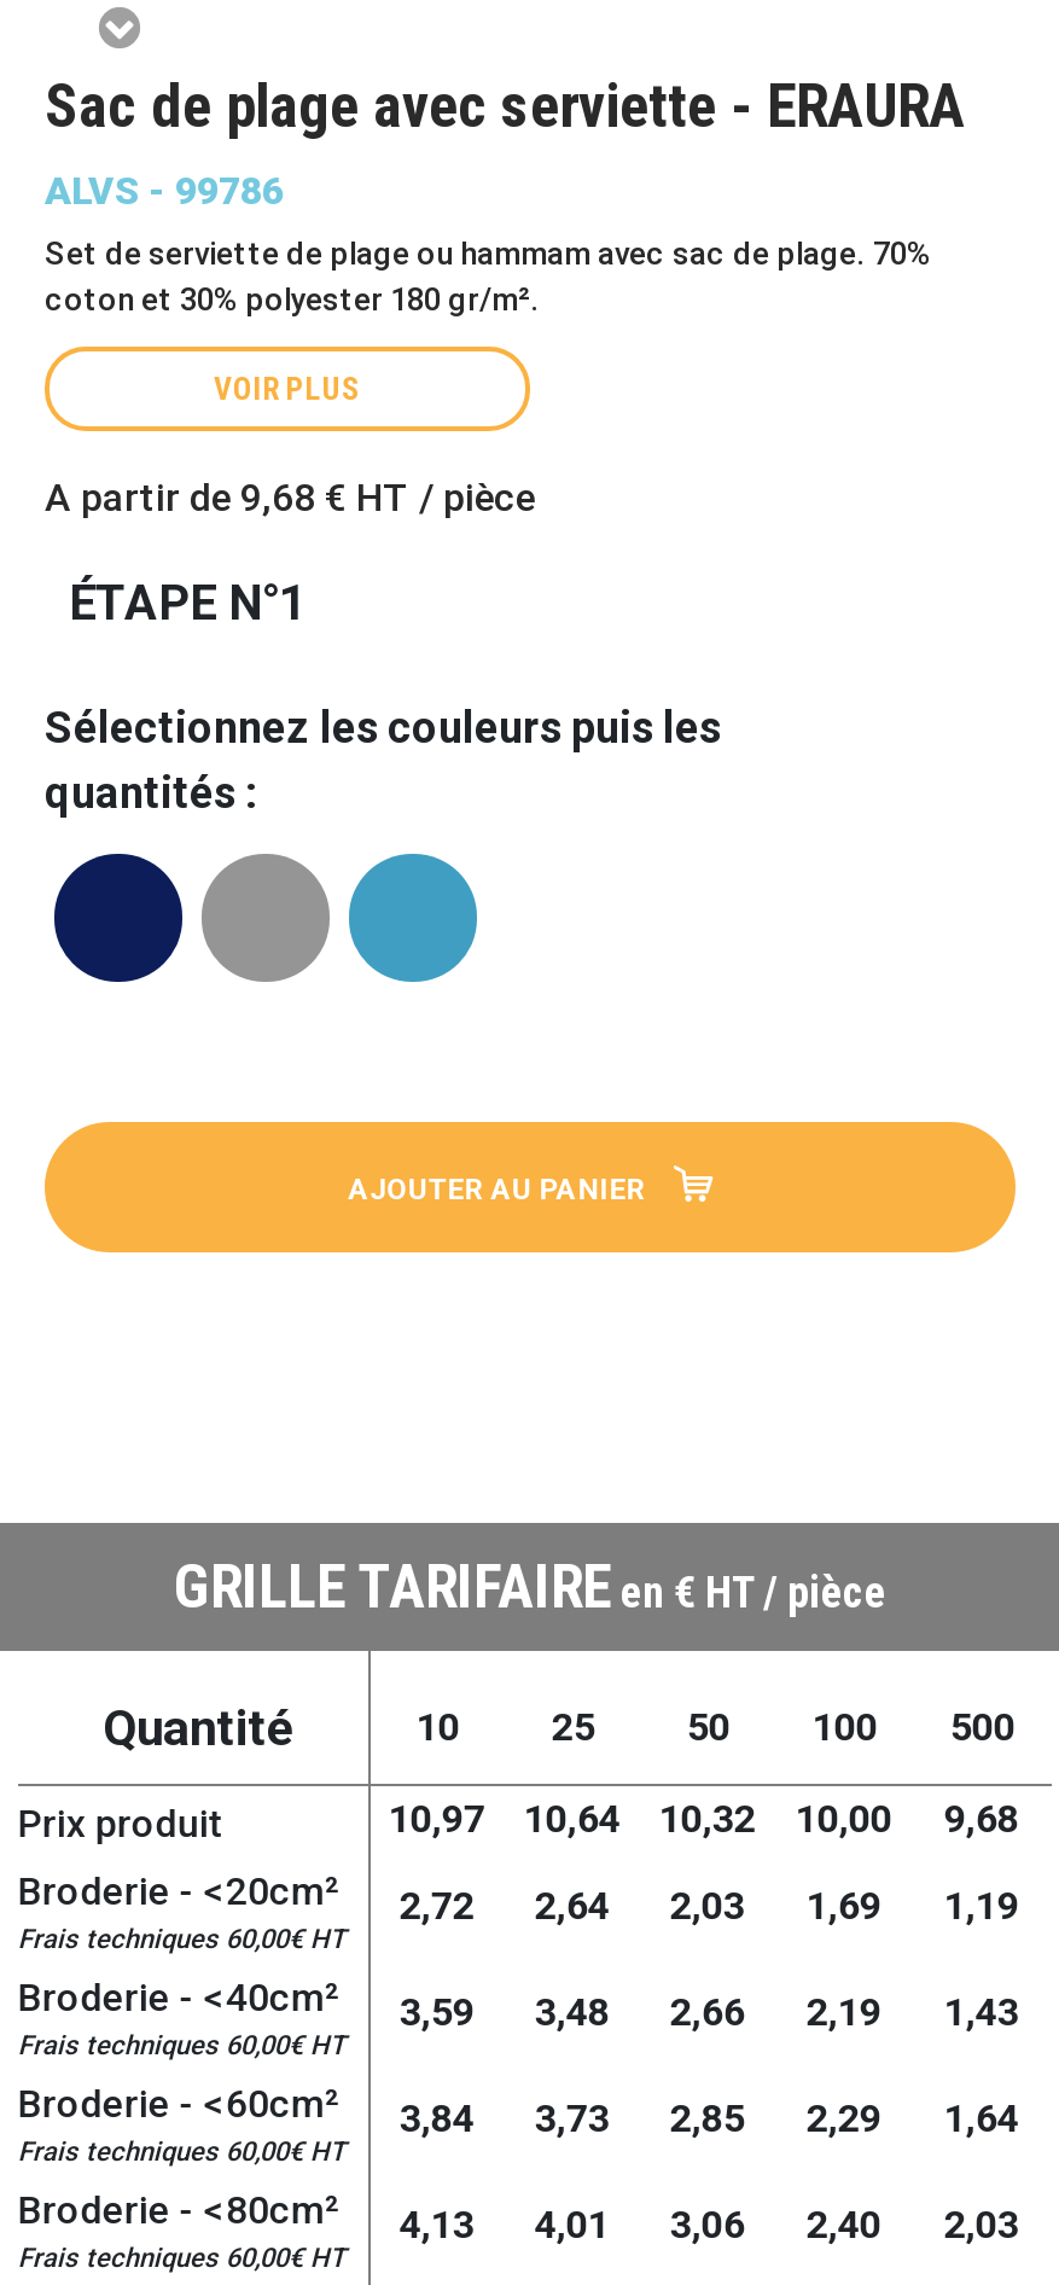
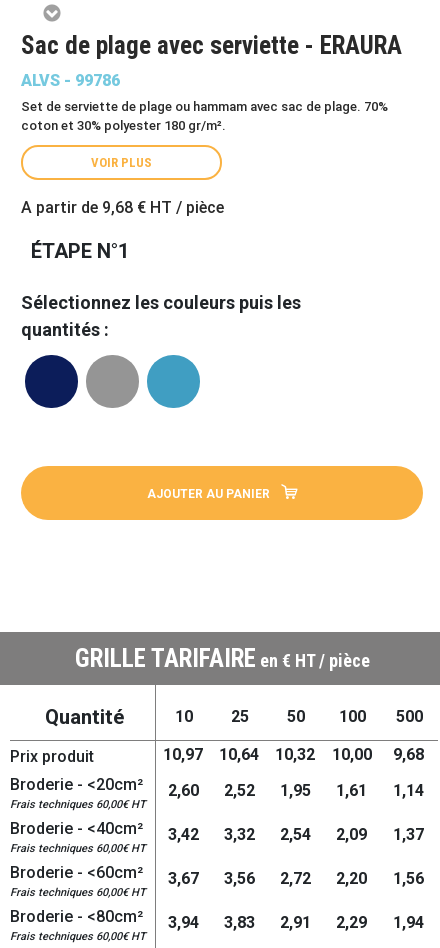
[399,1883,474,1929] 2,72 -> [168,781,199,800] 2,60
[535,1883,610,1929] 2,64 -> [224,781,255,800] 2,52
[670,1883,745,1929] 2,03 -> [280,781,311,800] 1,95
[806,1883,881,1929] 1,69 -> [336,781,367,800] 1,61
[944,1883,1019,1929] 1,19 -> [393,781,424,800] 1,14
[399,1989,474,2035] 3,59 -> [168,825,199,844] 3,42
[535,1989,610,2035] 3,48 -> [224,825,255,844] 3,32
[670,1989,745,2035] 2,66 -> [280,825,311,844] 2,54
[806,1989,881,2035] 2,19 -> [336,825,367,844] 2,09
[944,1989,1019,2035] 1,43 -> [393,825,424,844] 1,37
[399,2095,474,2141] 3,84 -> [168,869,199,888] 3,67
[535,2095,610,2141] 3,73 -> [224,869,255,888] 3,56
[670,2095,745,2141] 2,85 -> [280,869,311,888] 2,72
[806,2095,881,2141] 2,29 -> [336,869,367,888] 2,20
[944,2095,1019,2141] 1,64 -> [393,869,424,888] 1,56
[399,2202,474,2248] 4,13 -> [168,913,199,932] 3,94
[535,2202,610,2248] 4,01 -> [224,913,255,932] 3,83
[670,2202,745,2248] 3,06 -> [280,913,311,932] 2,91
[806,2202,881,2248] 2,40 -> [336,913,367,932] 2,29
[944,2202,1019,2248] 2,03 -> [393,913,424,932] 1,94

